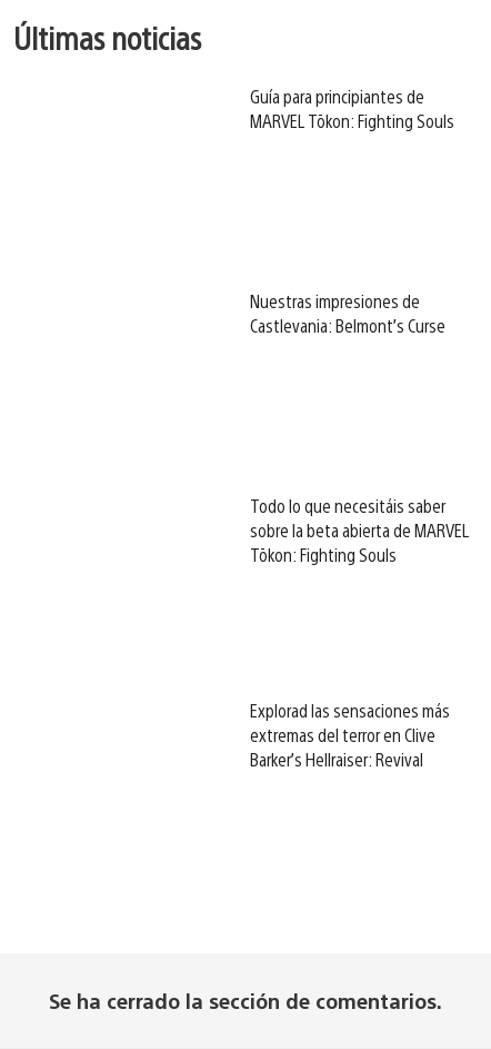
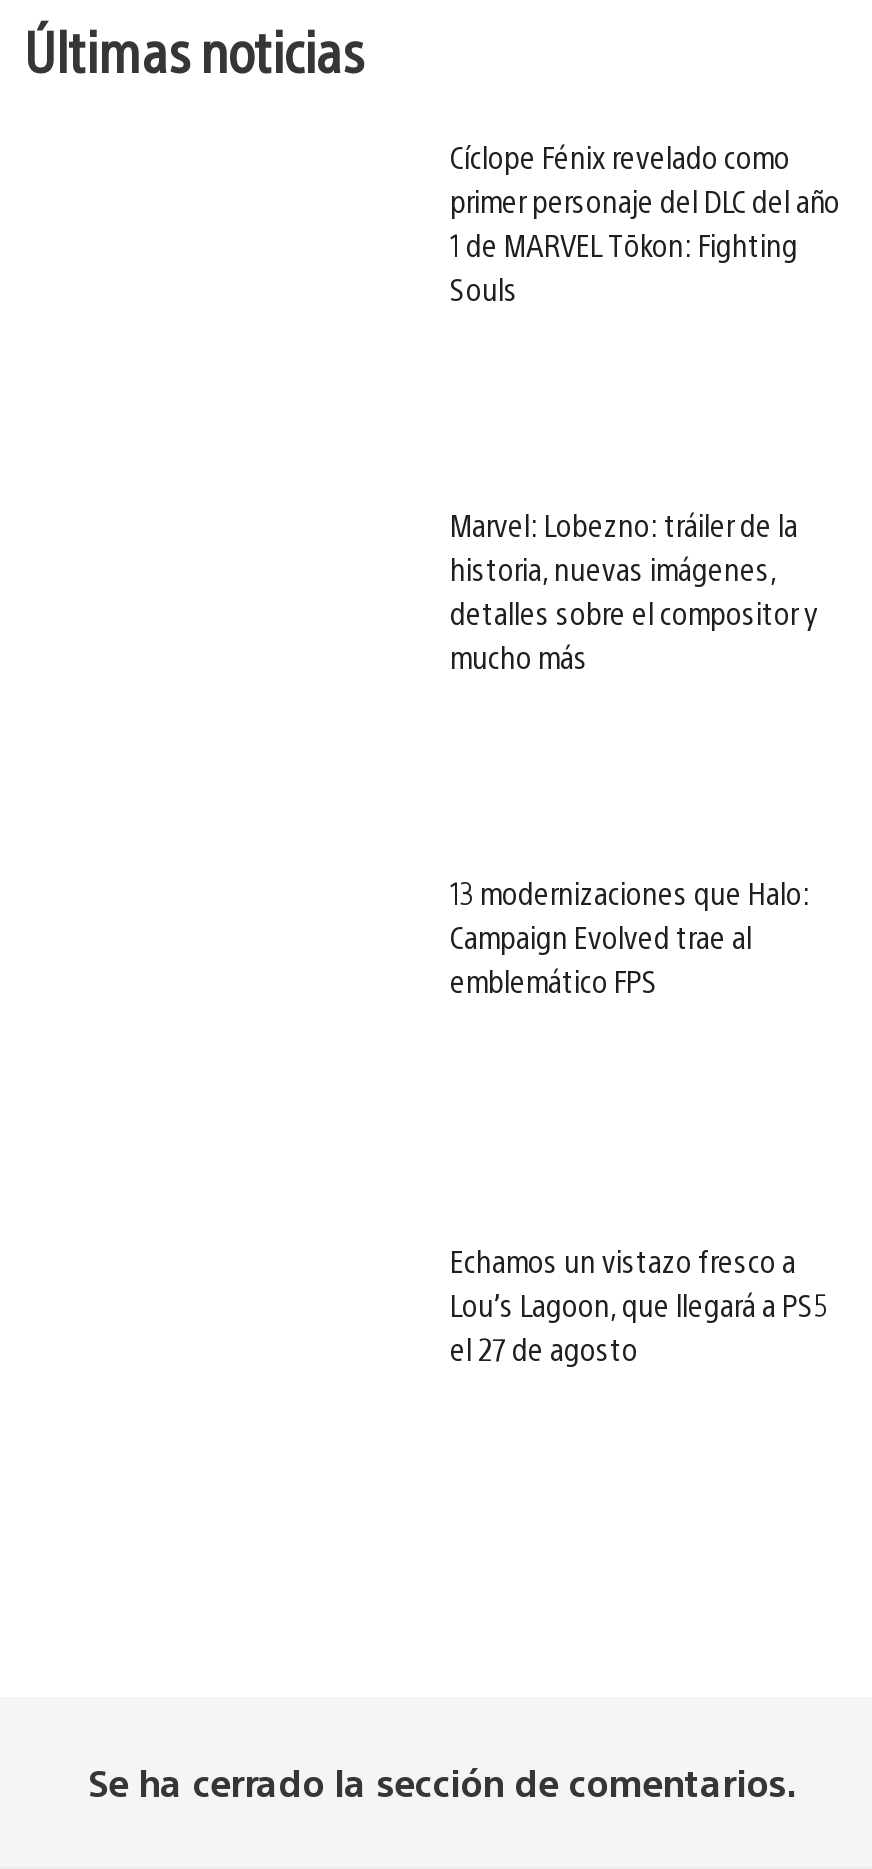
[250,84,454,132] Guía para principiantes de | MARVEL Tōkon: Fighting Souls -> [450,135,840,309] Cíclope Fénix revelado como | primer personaje del DLC del año | 1 de MARVEL Tōkon: Fighting | Souls
[250,289,445,337] Nuestras impresiones de | Castlevania: Belmont’s Curse -> [450,503,818,677] Marvel: Lobezno: tráiler de la | historia, nuevas imágenes, | detalles sobre el compositor y | mucho más
[250,494,469,566] Todo lo que necesitáis saber | sobre la beta abierta de MARVEL | Tōkon: Fighting Souls -> [450,871,810,1001] 13 modernizaciones que Halo: | Campaign Evolved trae al | emblemático FPS
[250,698,450,771] Explorad las sensaciones más | extremas del terror en Clive | Barker’s Hellraiser: Revival -> [450,1239,828,1369] Echamos un vistazo fresco a | Lou’s Lagoon, que llegará a PS5 | el 27 de agosto

